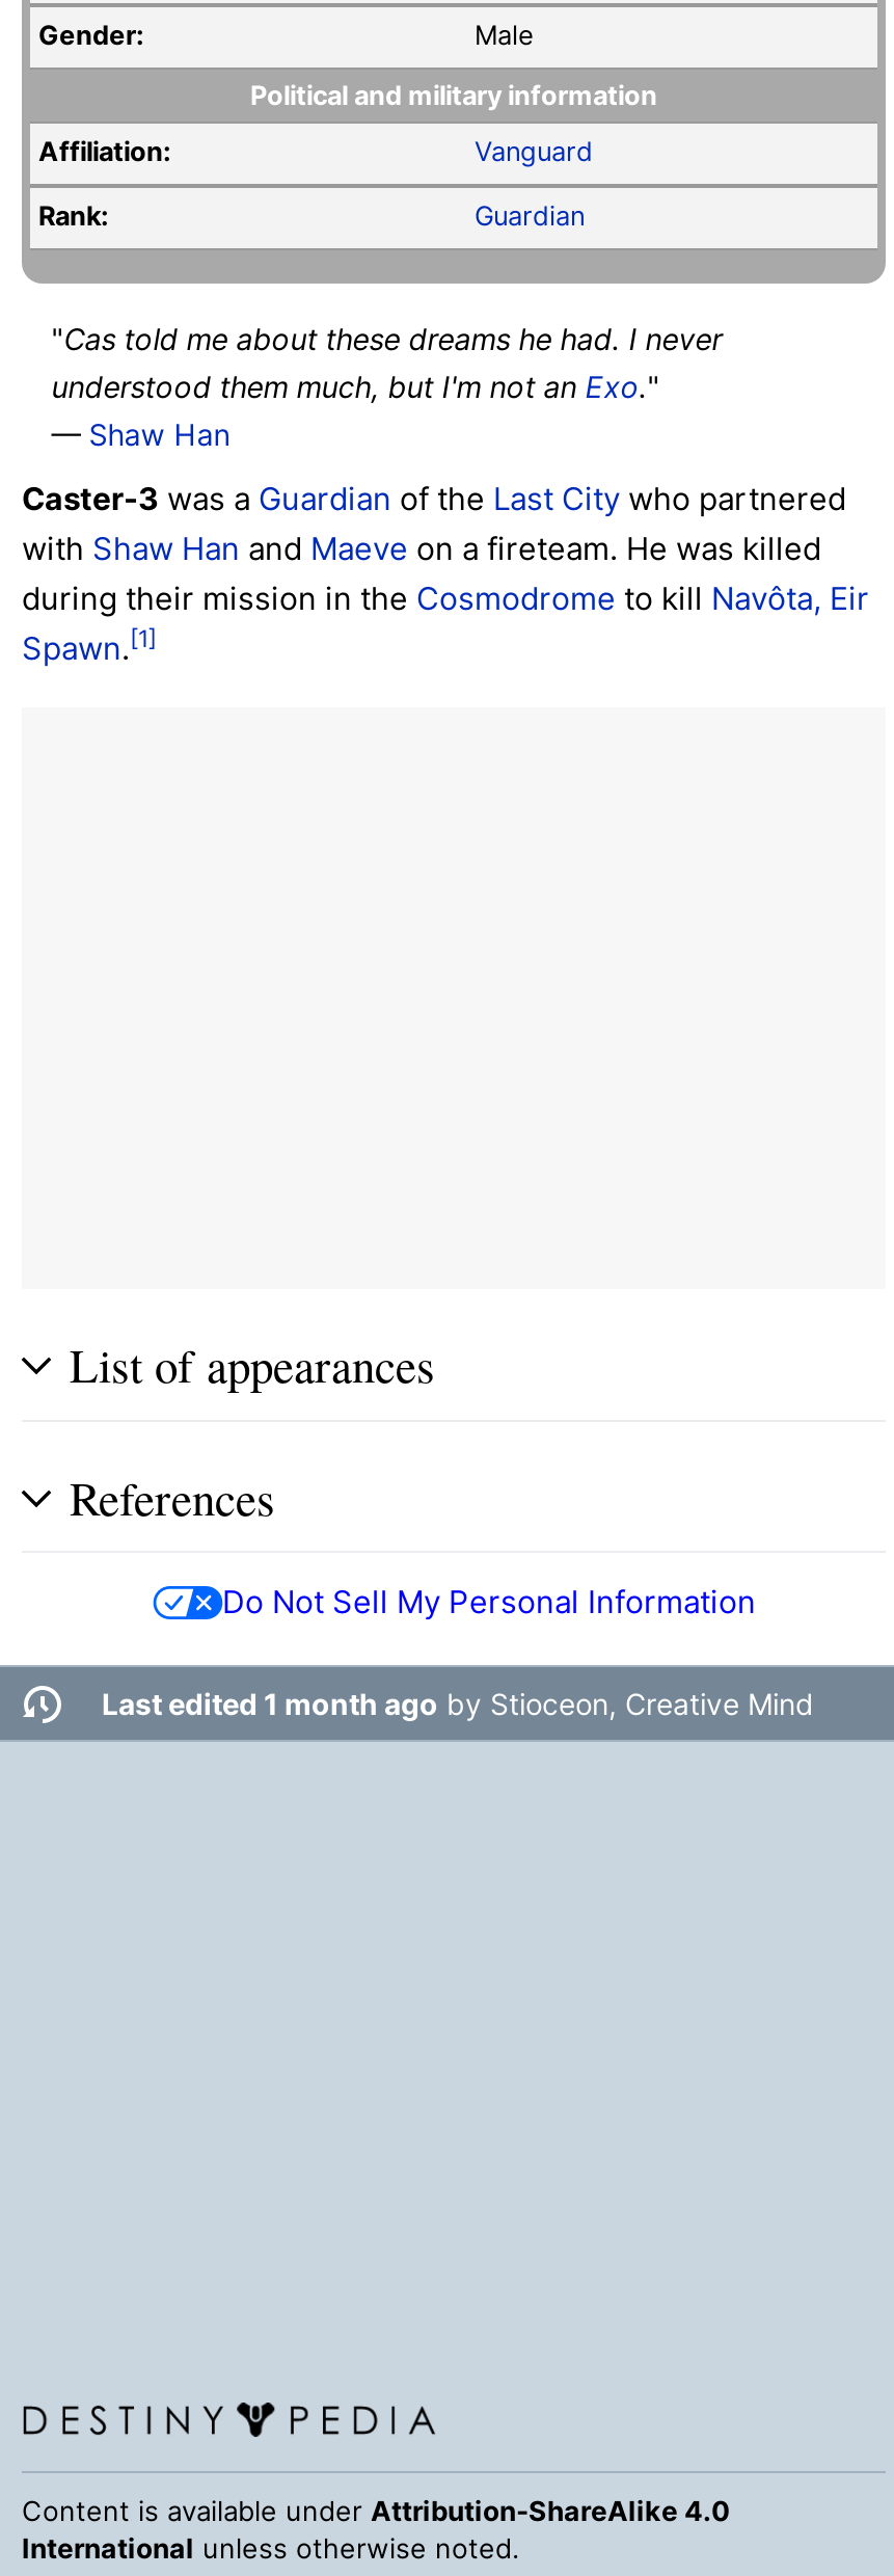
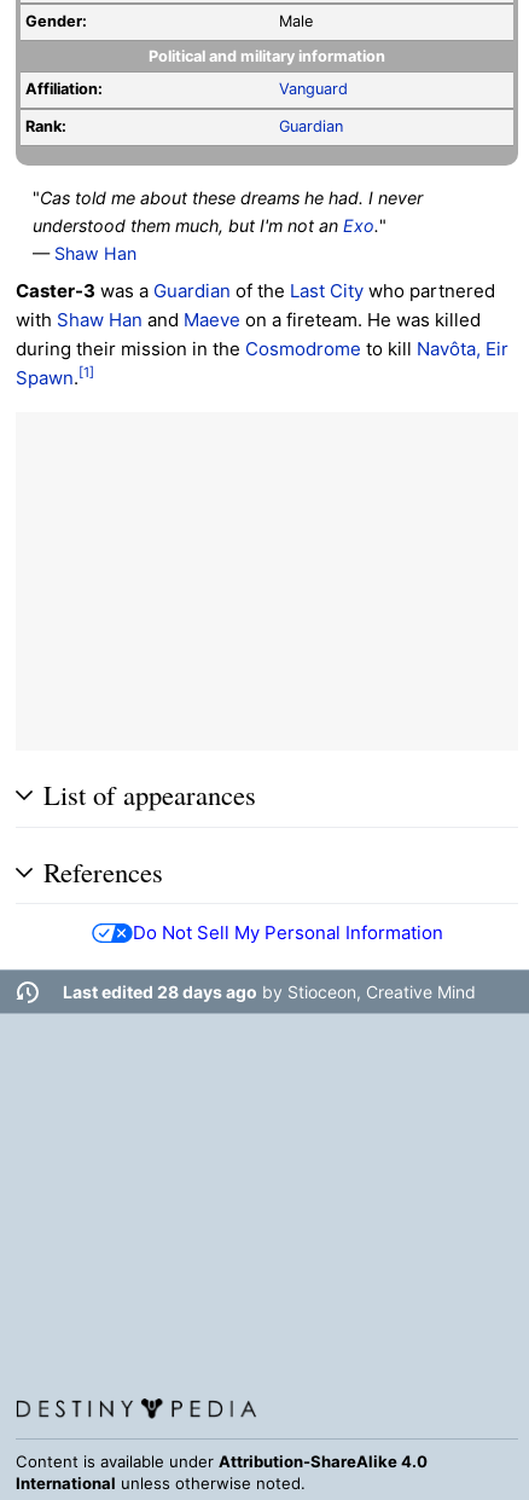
[102,1686,814,1721] Last edited 1 month ago by Stioceon, Creative Mind -> [62,982,475,1002] Last edited 28 days ago by Stioceon, Creative Mind

